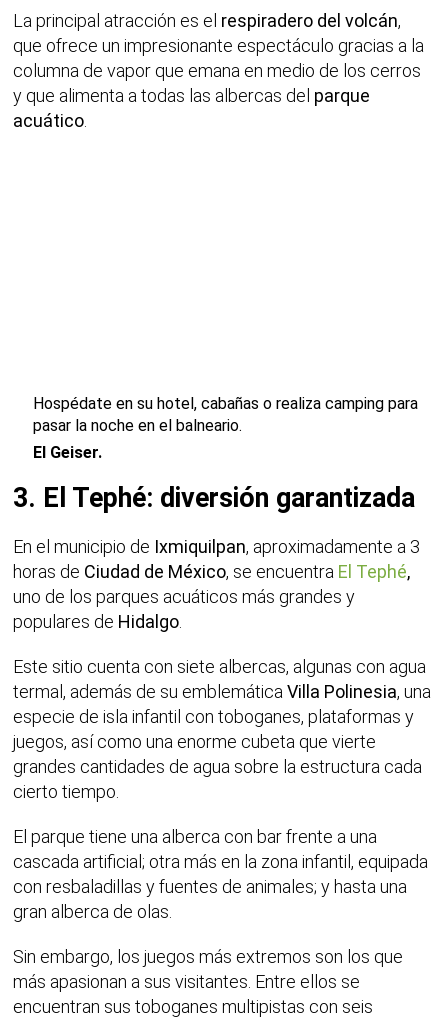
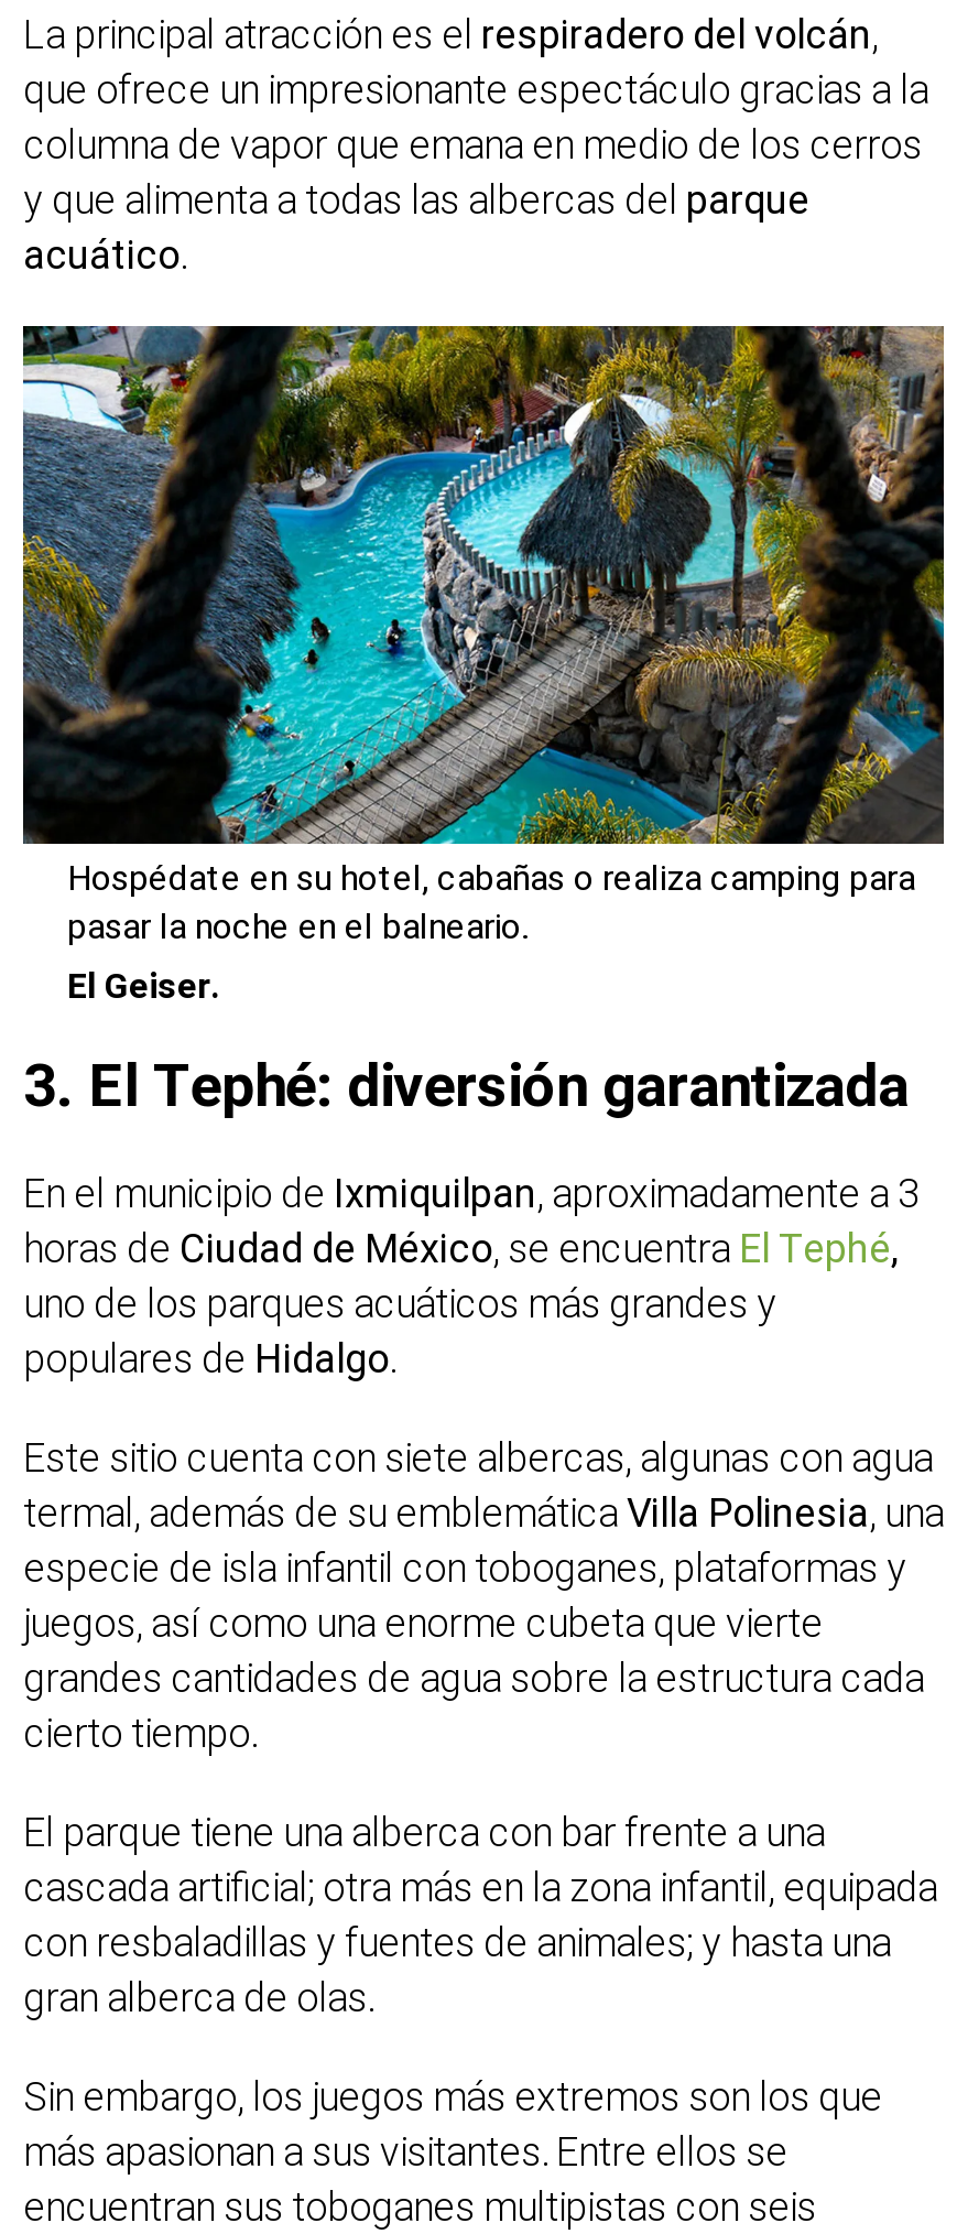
none -> [21,324,946,846] [image]

